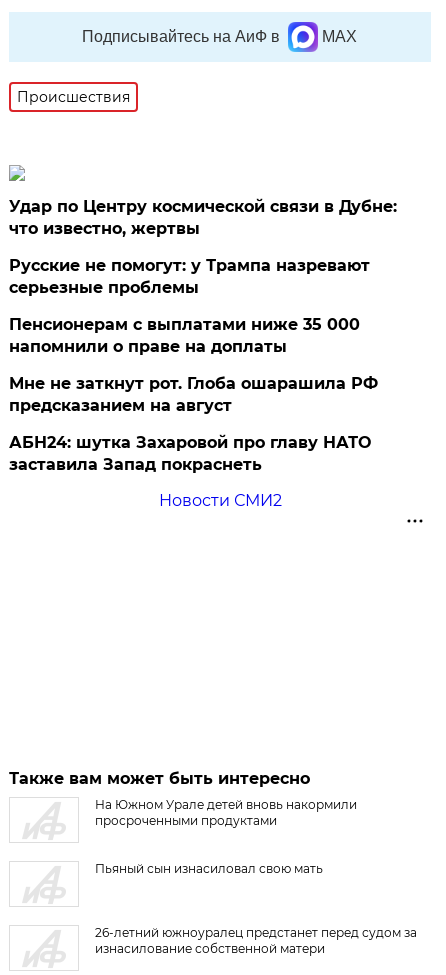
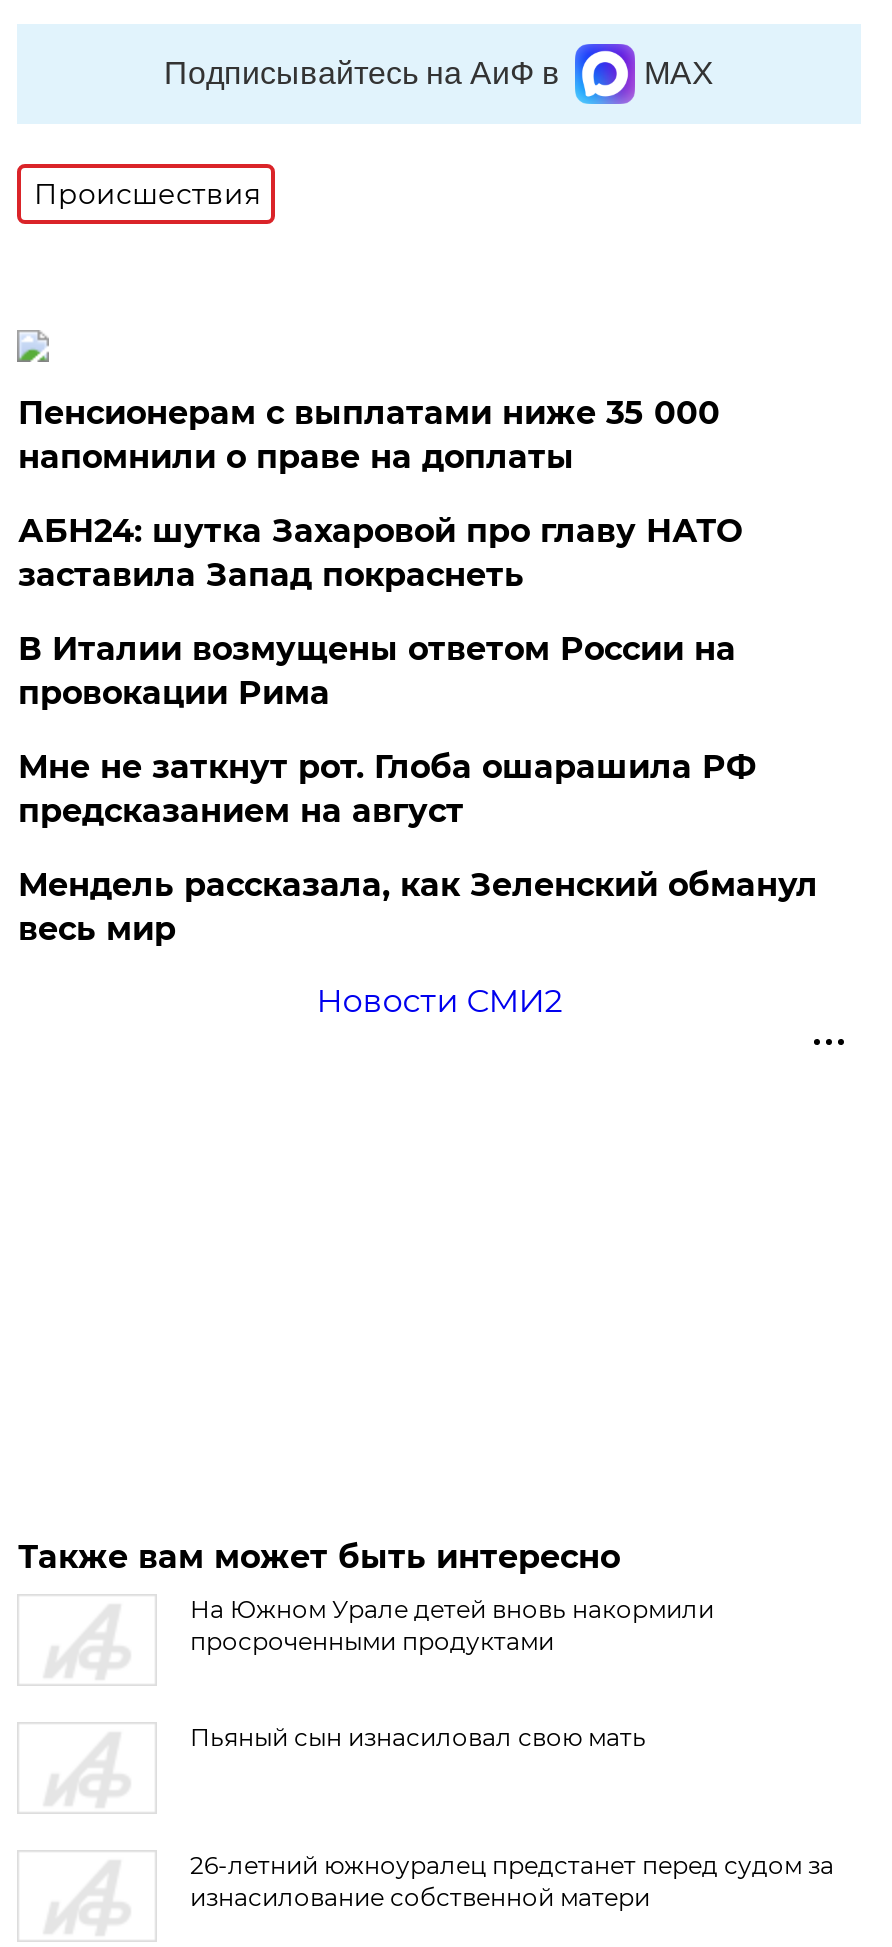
[9,197,397,297] Удар по Центру космической связи в Дубне: | что известно, жертвы | Русские не помогут: у Трампа назревают | серьезные проблемы -> none
moved [9,315,360,356] -> [18,394,720,476]: Пенсионерам с выплатами ниже 35 000 | напомнили о праве на доплаты
none -> [18,630,736,712] В Италии возмущены ответом России на | провокации Рима
none -> [18,866,818,948] Мендель рассказала, как Зеленский обманул | весь мир
moved [9,433,371,474] -> [18,512,742,594]: АБН24: шутка Захаровой про главу НАТО | заставила Запад покраснеть

